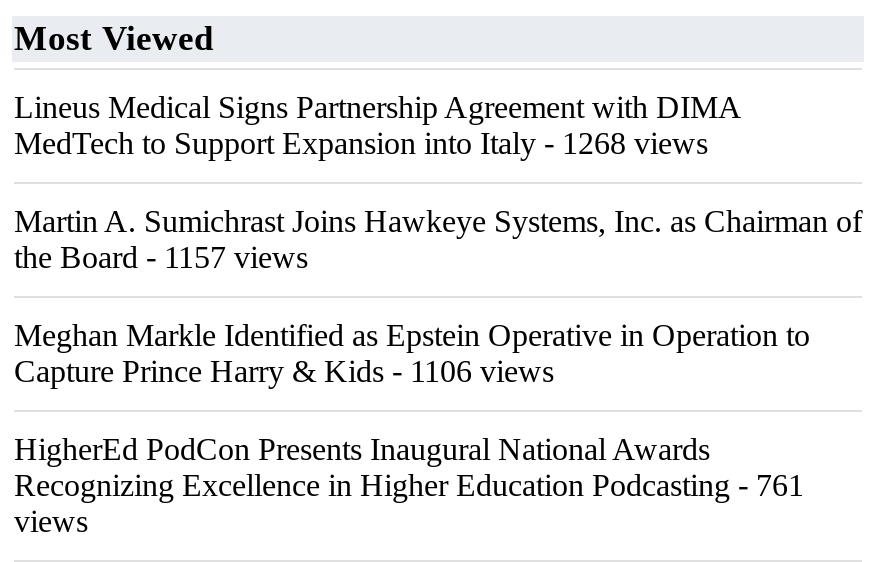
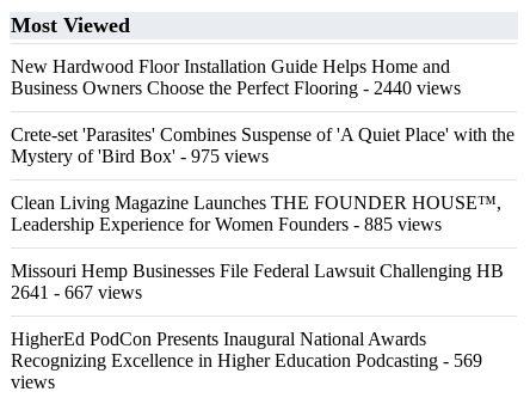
[14,90,862,388] Lineus Medical Signs Partnership Agreement with DIMA | MedTech to Support Expansion into Italy - 1268 views | Martin A. Sumichrast Joins Hawkeye Systems, Inc. as Chairman of | the Board - 1157 views | Meghan Markle Identified as Epstein Operative in Operation to | Capture Prince Harry & Kids - 1106 views -> [11,56,514,302] New Hardwood Floor Installation Guide Helps Home and | Business Owners Choose the Perfect Flooring - 2440 views | Crete-set 'Parasites' Combines Suspense of 'A Quiet Place' with the | Mystery of 'Bird Box' - 975 views | Clean Living Magazine Launches THE FOUNDER HOUSE™, | Leadership Experience for Women Founders - 885 views | Missouri Hemp Businesses File Federal Lawsuit Challenging HB | 2641 - 667 views
[14,468,804,502] Recognizing Excellence in Higher Education Podcasting - 761 -> [11,350,482,371] Recognizing Excellence in Higher Education Podcasting - 569

